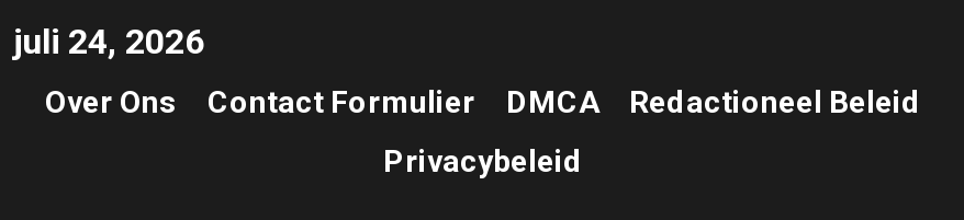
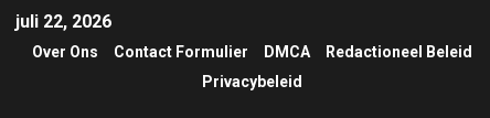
[13,21,204,63] juli 24, 2026 -> [15,11,111,32] juli 22, 2026

